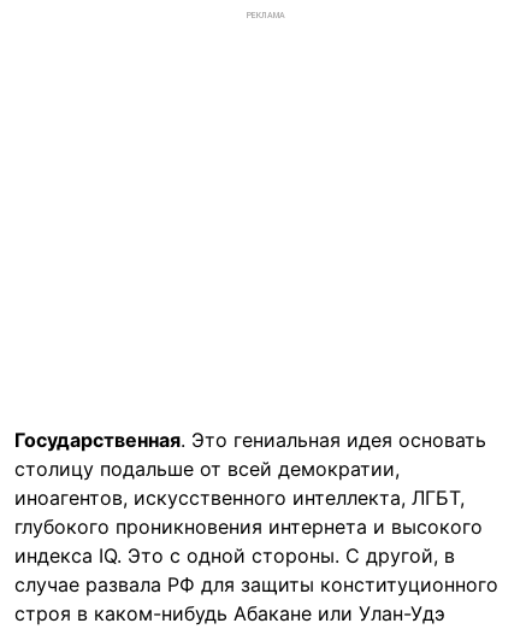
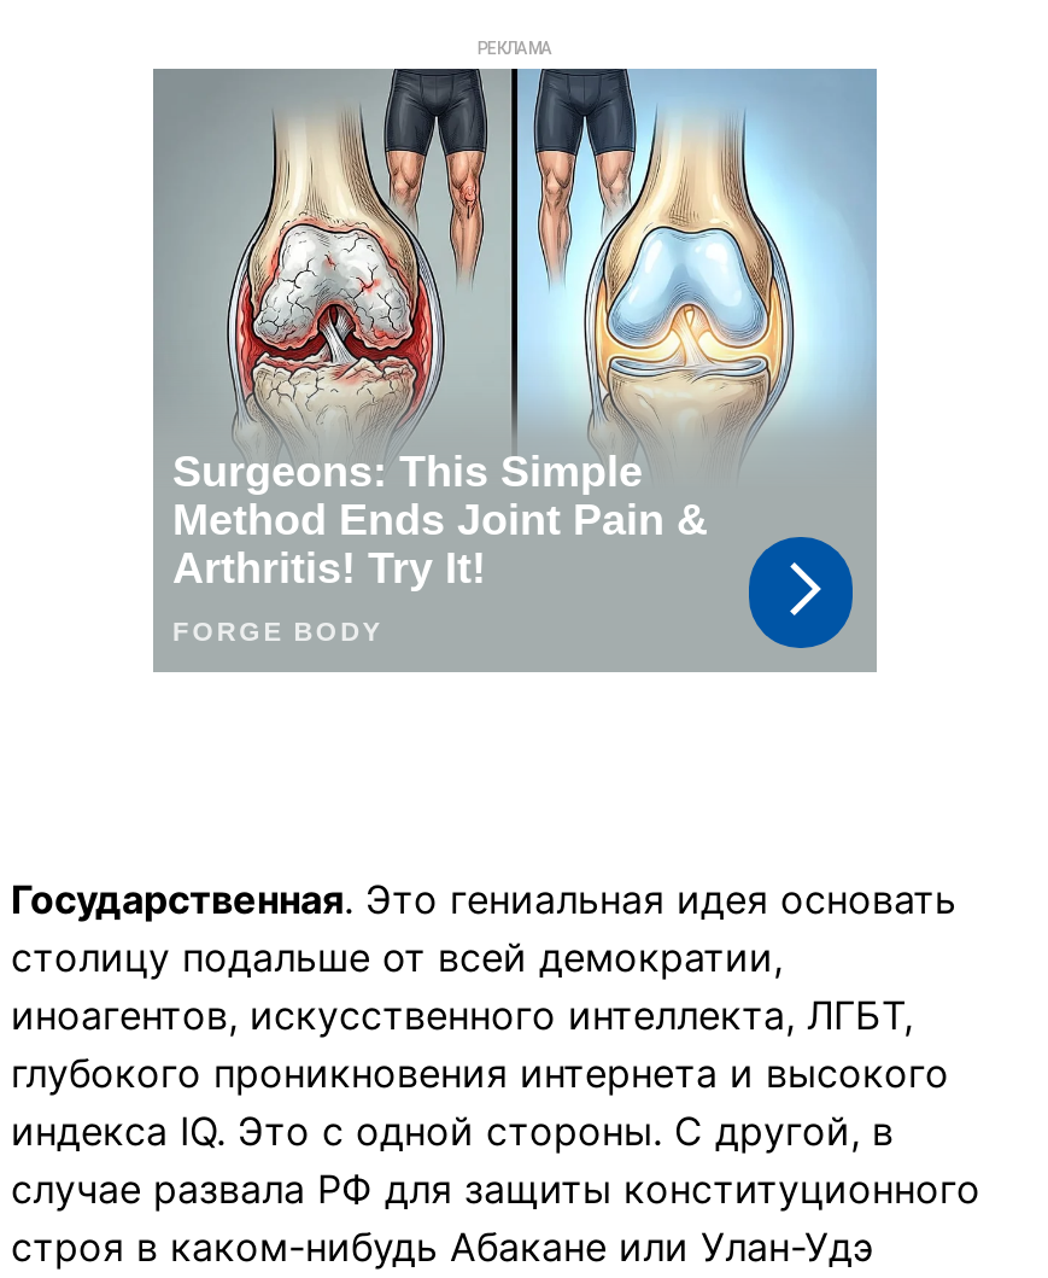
none -> [151,66,879,675] [image]

